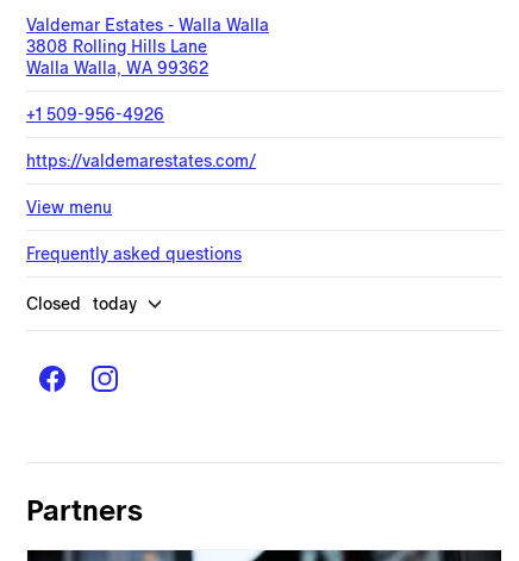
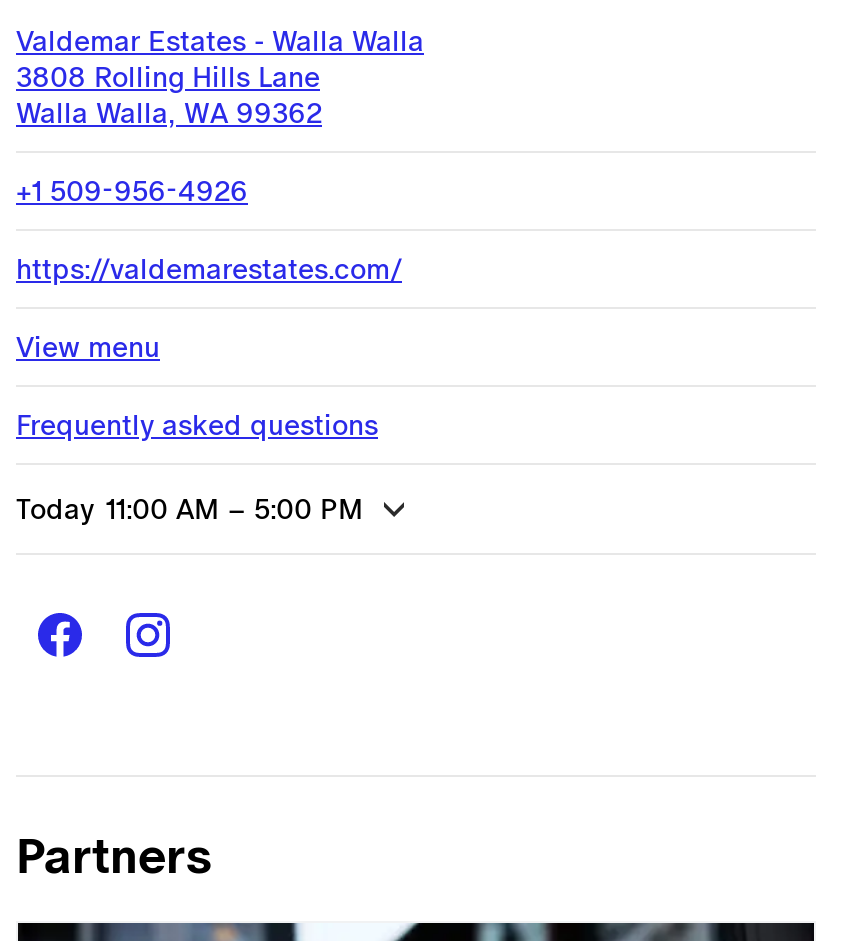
[26,294,137,313] Closed today -> [16,493,364,525] Today 11:00 AM – 5:00 PM

